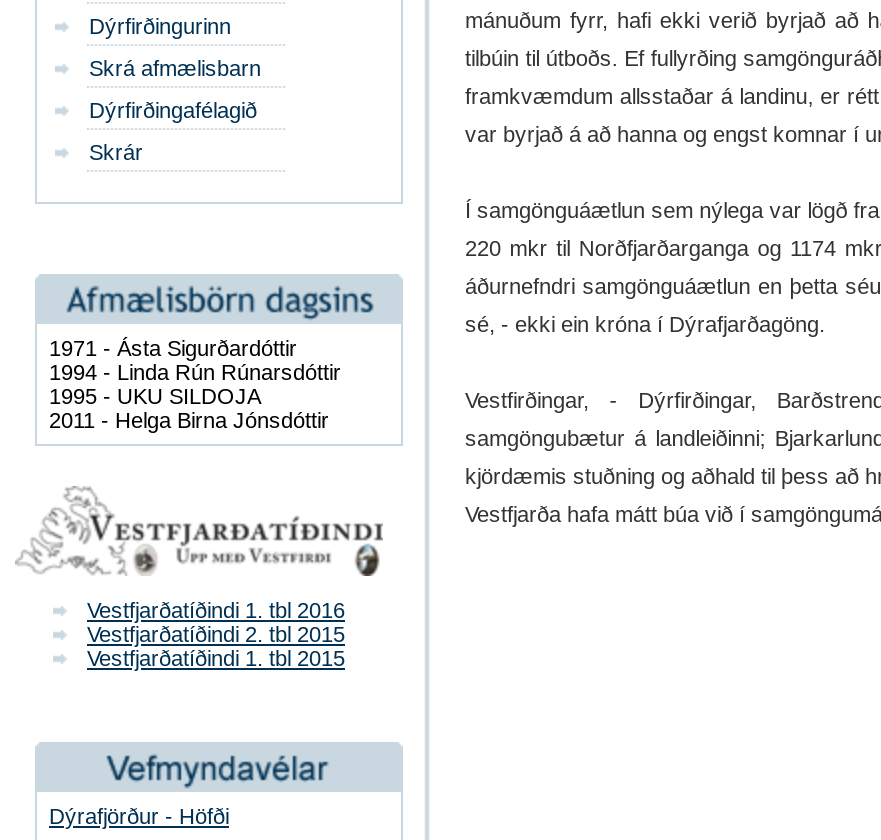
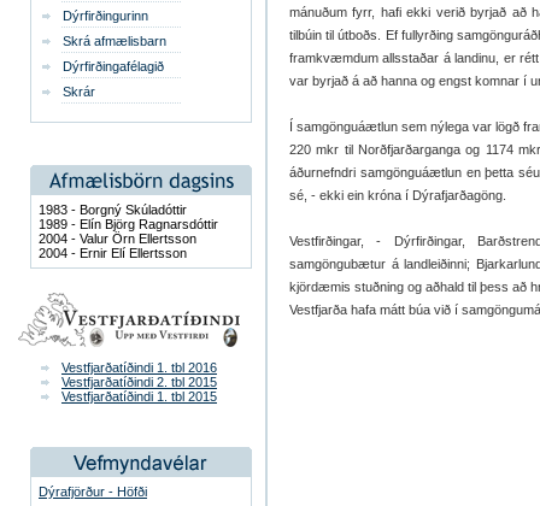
[49,336,341,432] 1971 - Ásta Sigurðardóttir | 1994 - Linda Rún Rúnarsdóttir | 1995 - UKU SILDOJA | 2011 - Helga Birna Jónsdóttir -> [39,202,218,260] 1983 - Borgný Skúladóttir | 1989 - Elín Björg Ragnarsdóttir | 2004 - Valur Örn Ellertsson | 2004 - Ernir Elí Ellertsson

